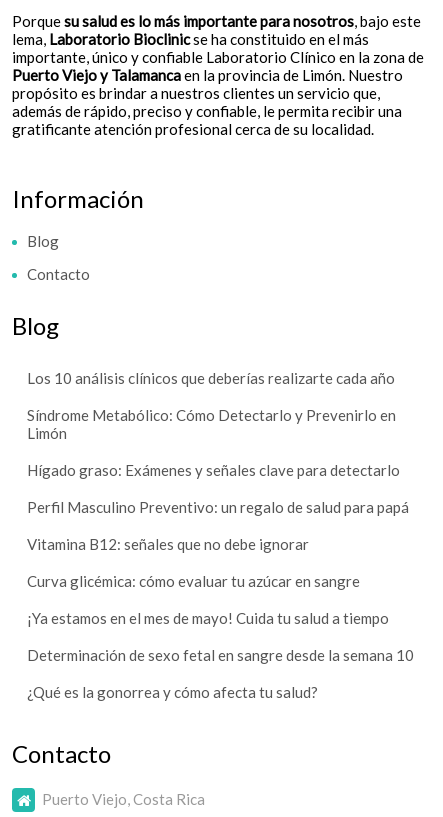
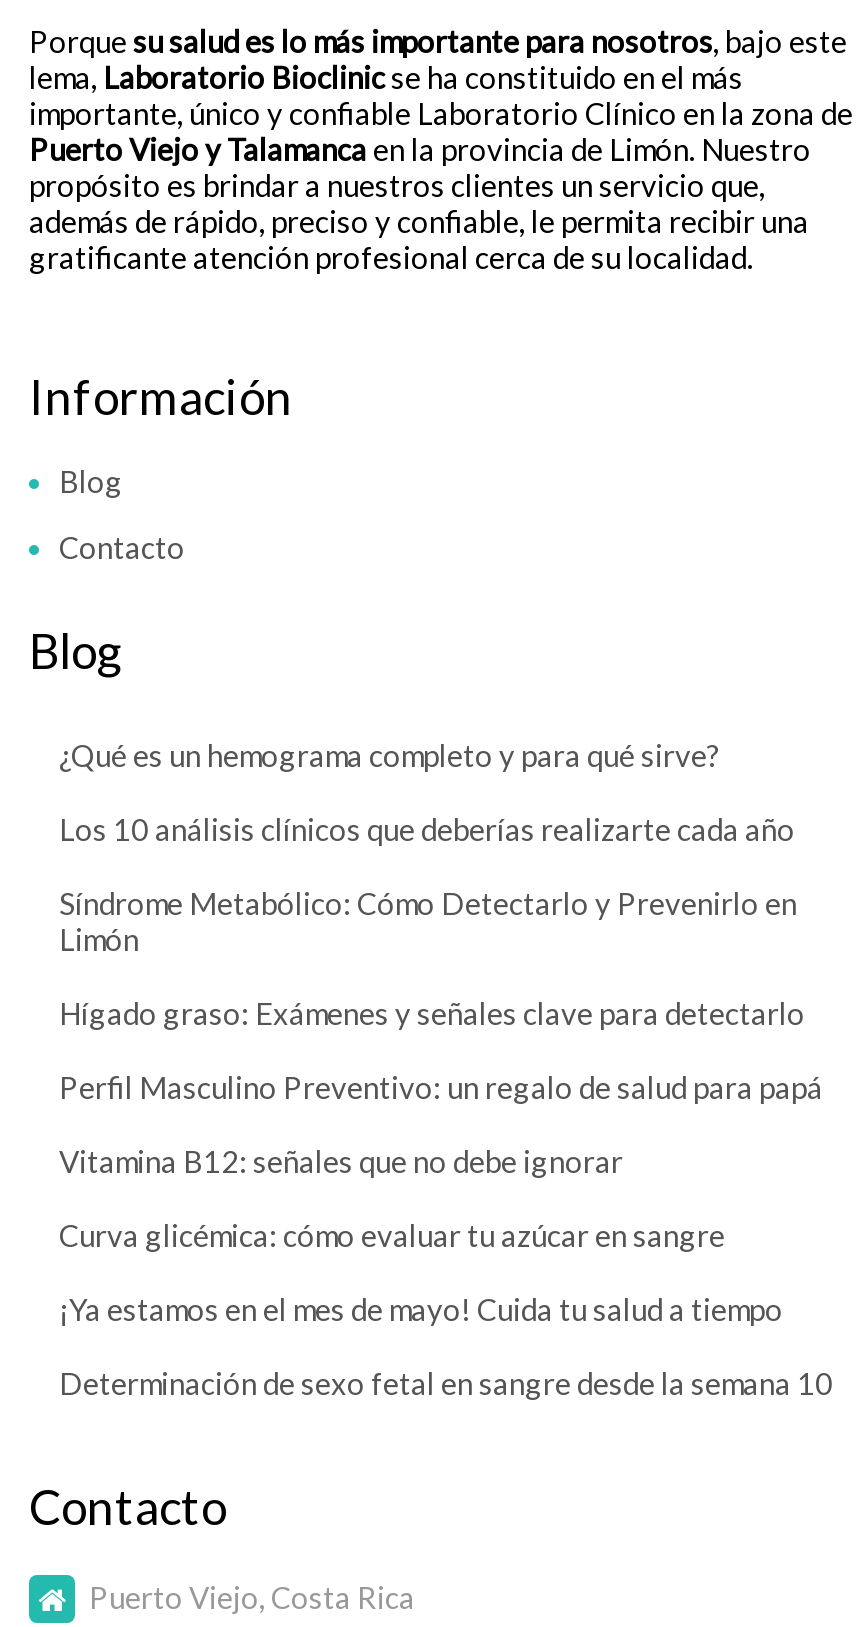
none -> [59,738,721,774] ¿Qué es un hemograma completo y para qué sirve?
moved [27,369,414,664] -> [59,812,833,1402]: Los 10 análisis clínicos que deberías realizarte cada año | Síndrome Metabólico: Cómo Detectarlo y Prevenirlo en | Limón | ... | ¡Ya estamos en el mes de mayo! Cuida tu salud a tiempo | Determinación de sexo fetal en sangre desde la semana 10
[27,683,318,701] ¿Qué es la gonorrea y cómo afecta tu salud? -> none

